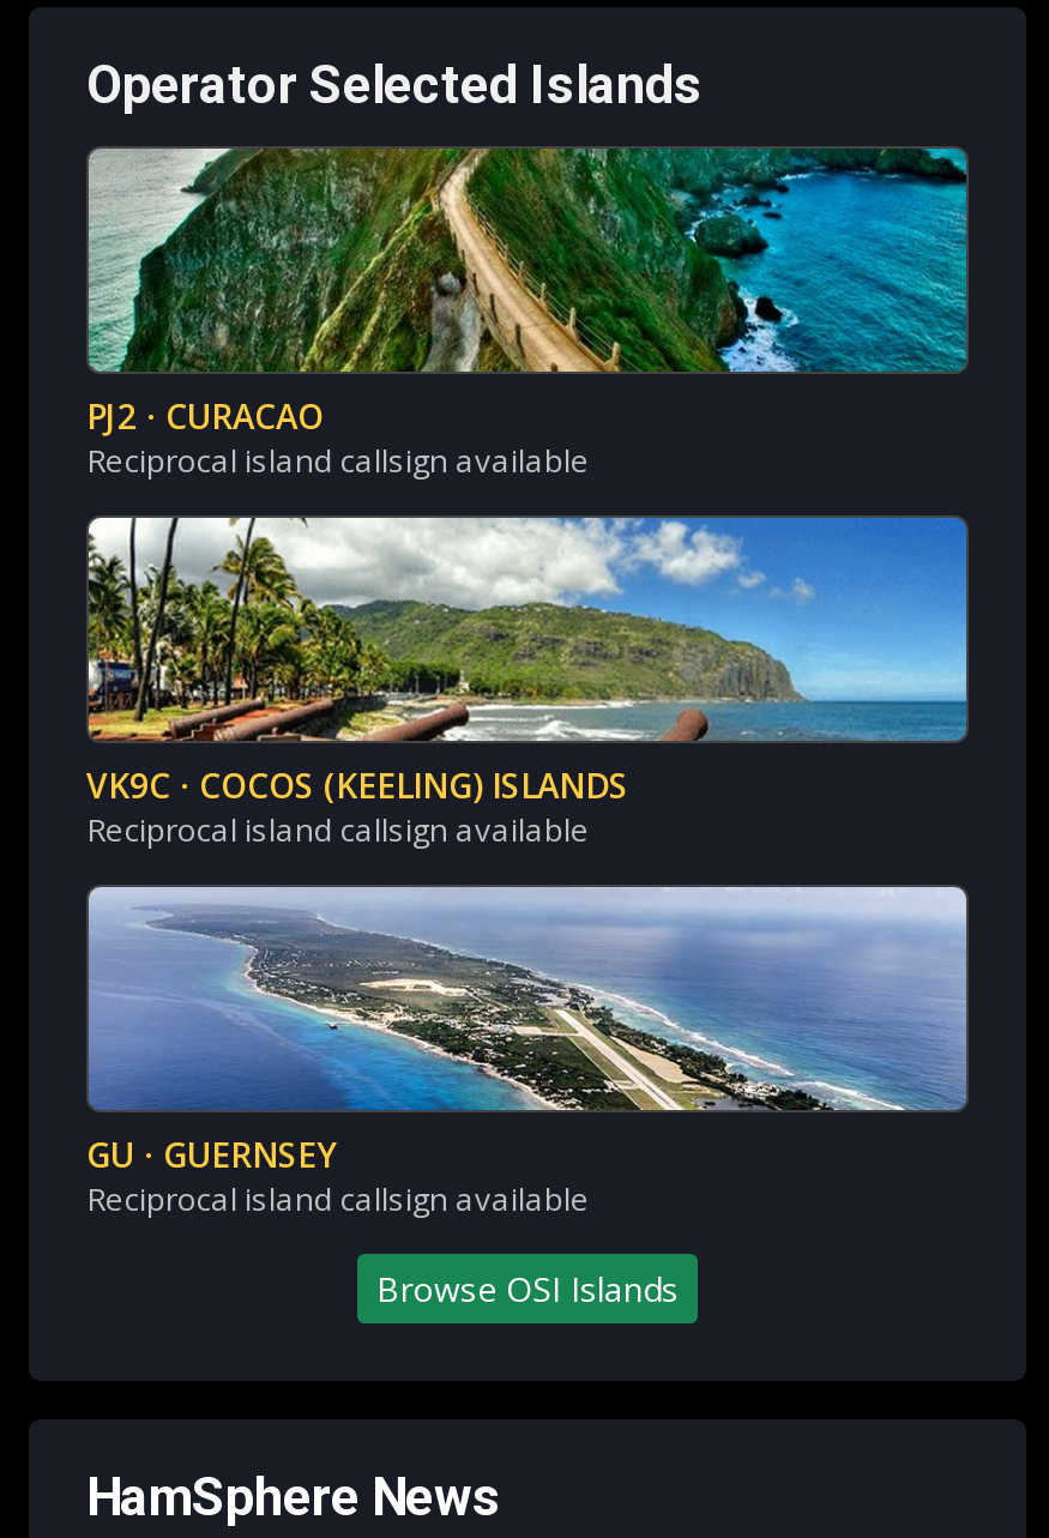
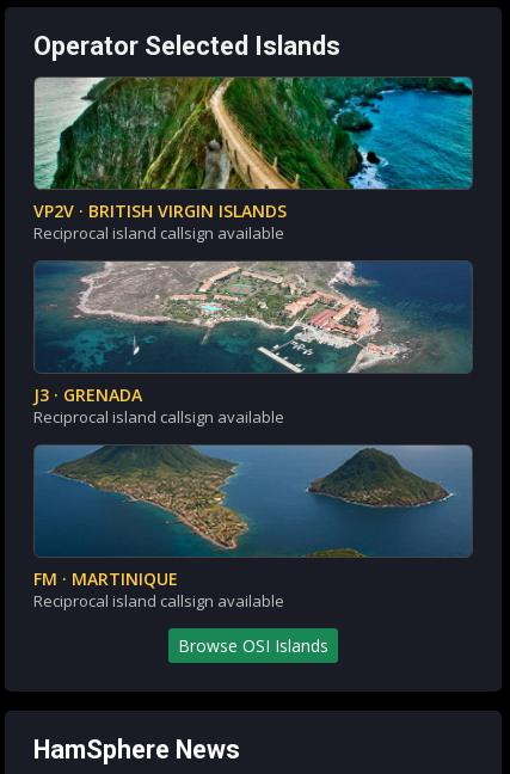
[86,394,324,440] PJ2 · CURACAO -> [33,200,287,223] VP2V · BRITISH VIRGIN ISLANDS
[86,515,969,809] [image] | VK9C · COCOS (KEELING) ISLANDS -> [33,260,472,407] [image] | J3 · GRENADA
[86,885,966,1178] [image] | GU · GUERNSEY -> [33,444,473,591] [image] | FM · MARTINIQUE

